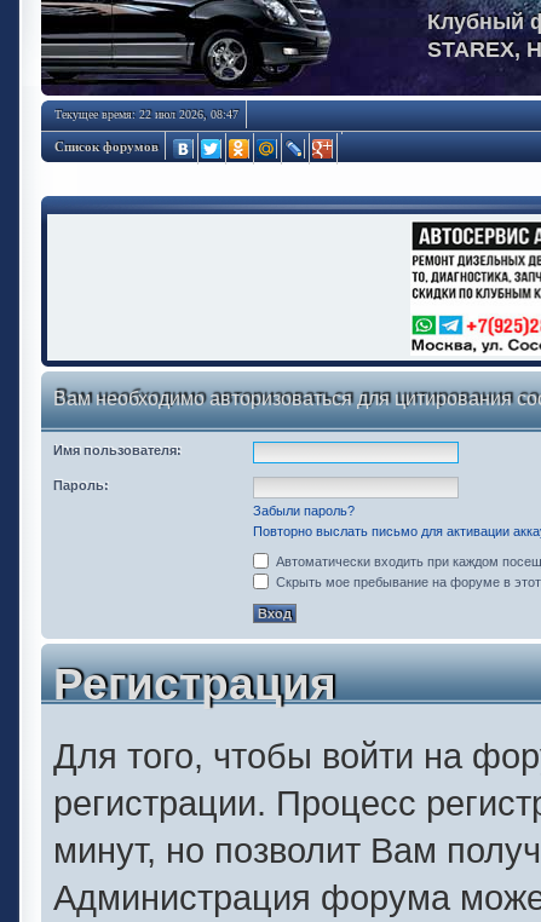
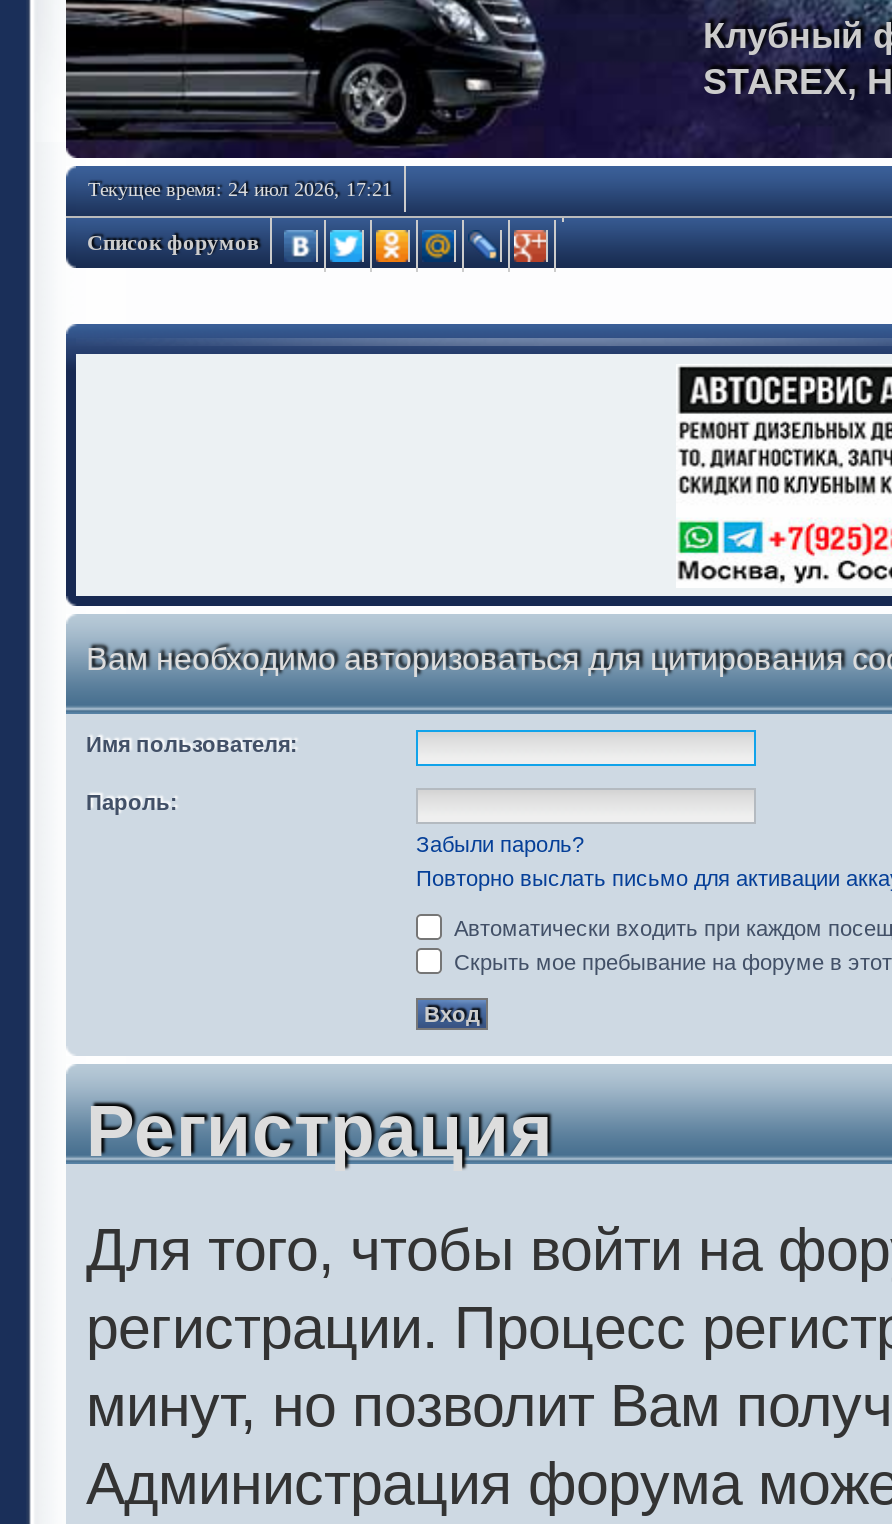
[54,108,238,121] Текущее время: 22 июл 2026, 08:47 -> [88,178,392,200] Текущее время: 24 июл 2026, 17:21

